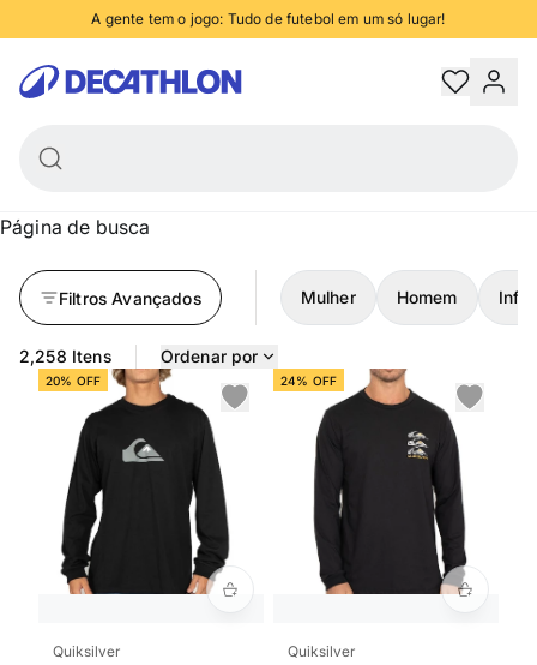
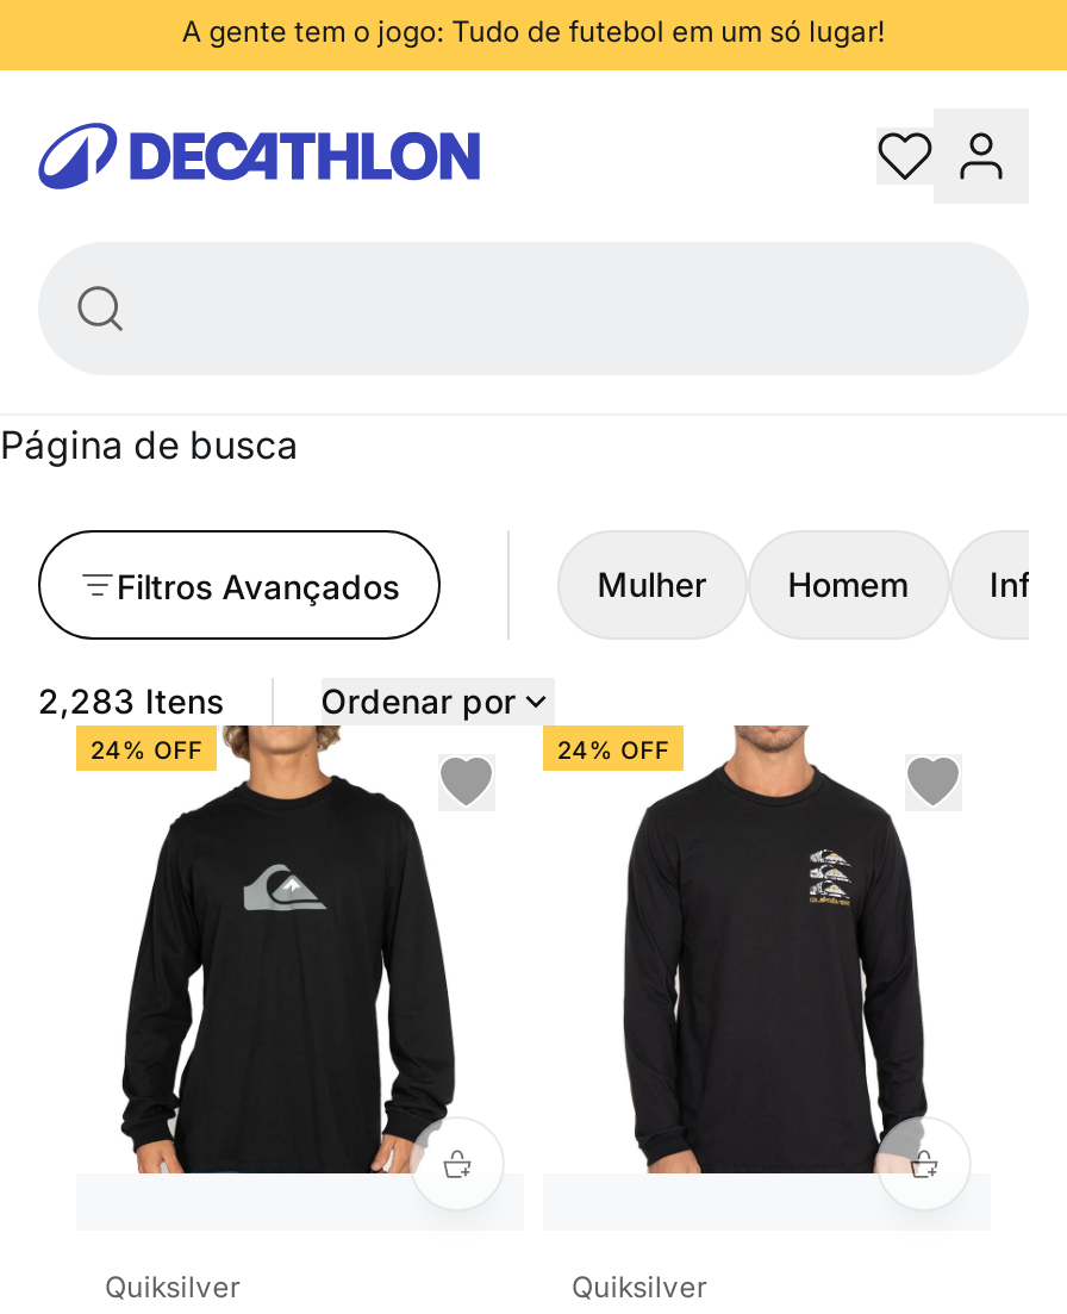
[19,346,111,366] 2,258 Itens -> [38,680,223,721] 2,283 Itens
[46,373,101,387] 20% OFF -> [91,734,203,762] 24% OFF

